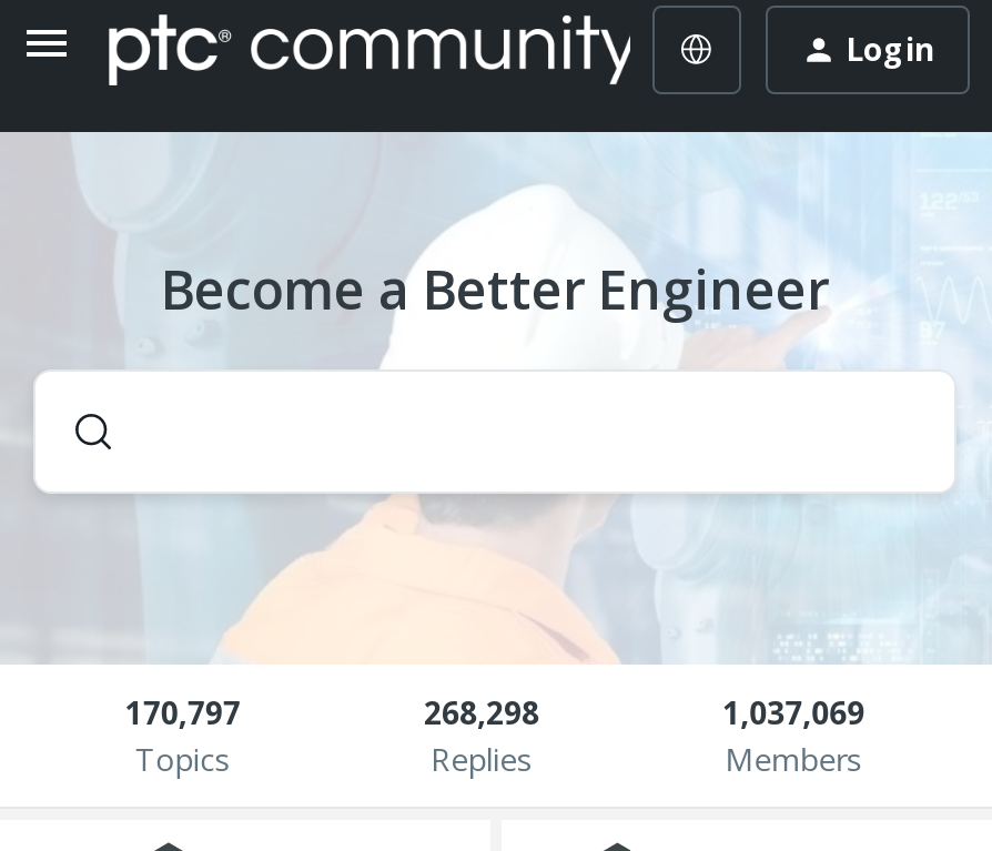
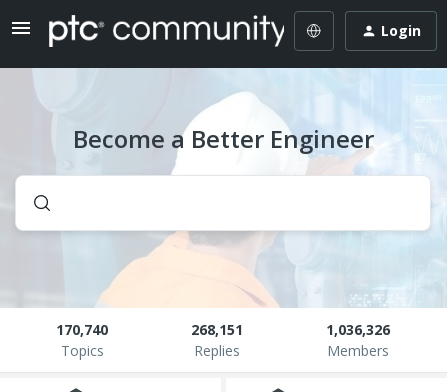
[125,691,240,733] 170,797 -> [56,320,108,339] 170,740
[424,691,539,733] 268,298 -> [191,320,243,339] 268,151
[723,691,865,733] 1,037,069 -> [326,320,390,339] 1,036,326

